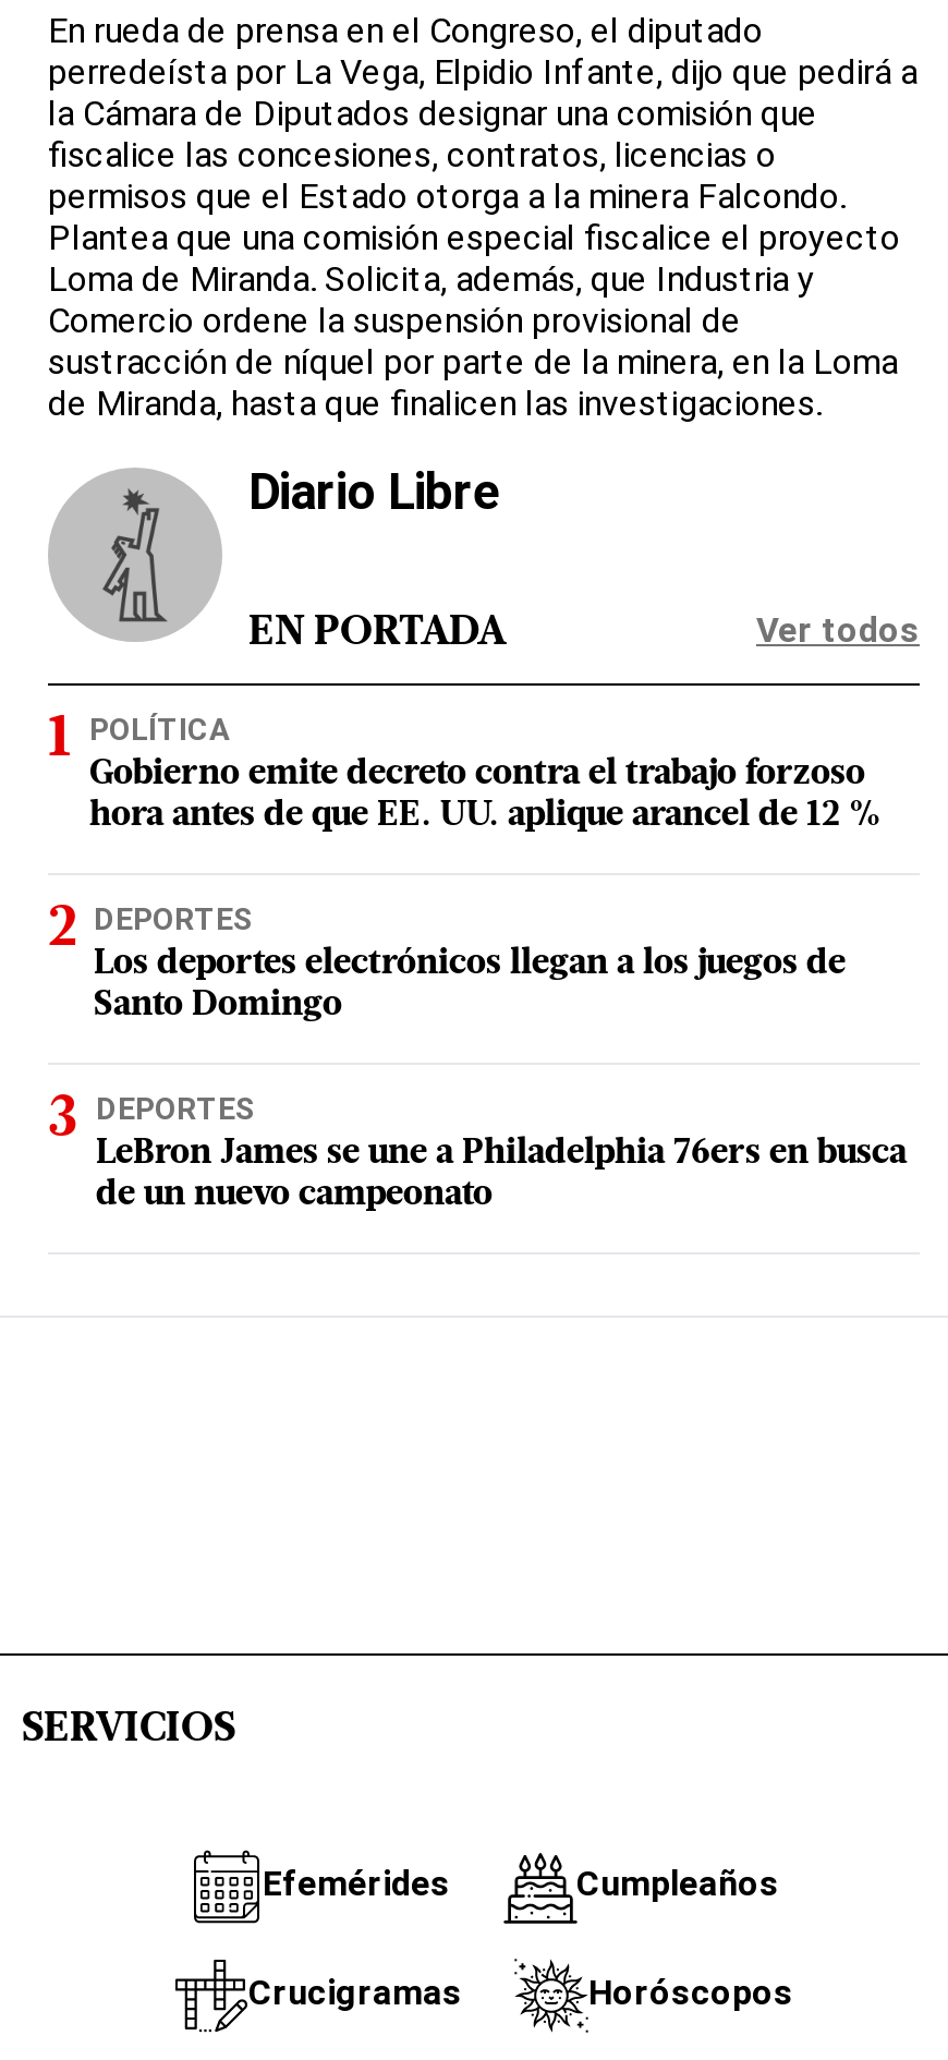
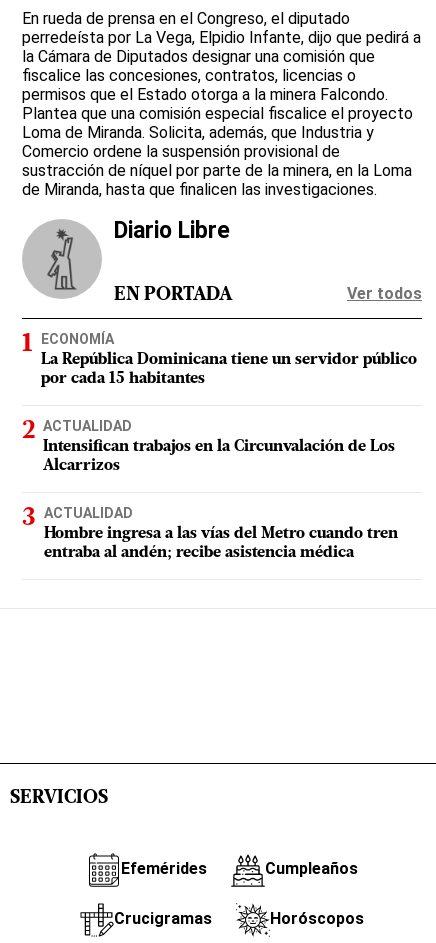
[89,712,883,834] POLÍTICA | Gobierno emite decreto contra el trabajo forzoso | hora antes de que EE. UU. aplique arancel de 12 % -> [41,331,417,387] ECONOMÍA | La República Dominicana tiene un servidor público | por cada 15 habitantes
[94,902,846,1024] DEPORTES | Los deportes electrónicos llegan a los juegos de | Santo Domingo -> [43,418,395,474] ACTUALIDAD | Intensifican trabajos en la Circunvalación de Los | Alcarrizos
[96,1091,907,1213] DEPORTES | LeBron James se une a Philadelphia 76ers en busca | de un nuevo campeonato -> [44,505,398,561] ACTUALIDAD | Hombre ingresa a las vías del Metro cuando tren | entraba al andén; recibe asistencia médica

